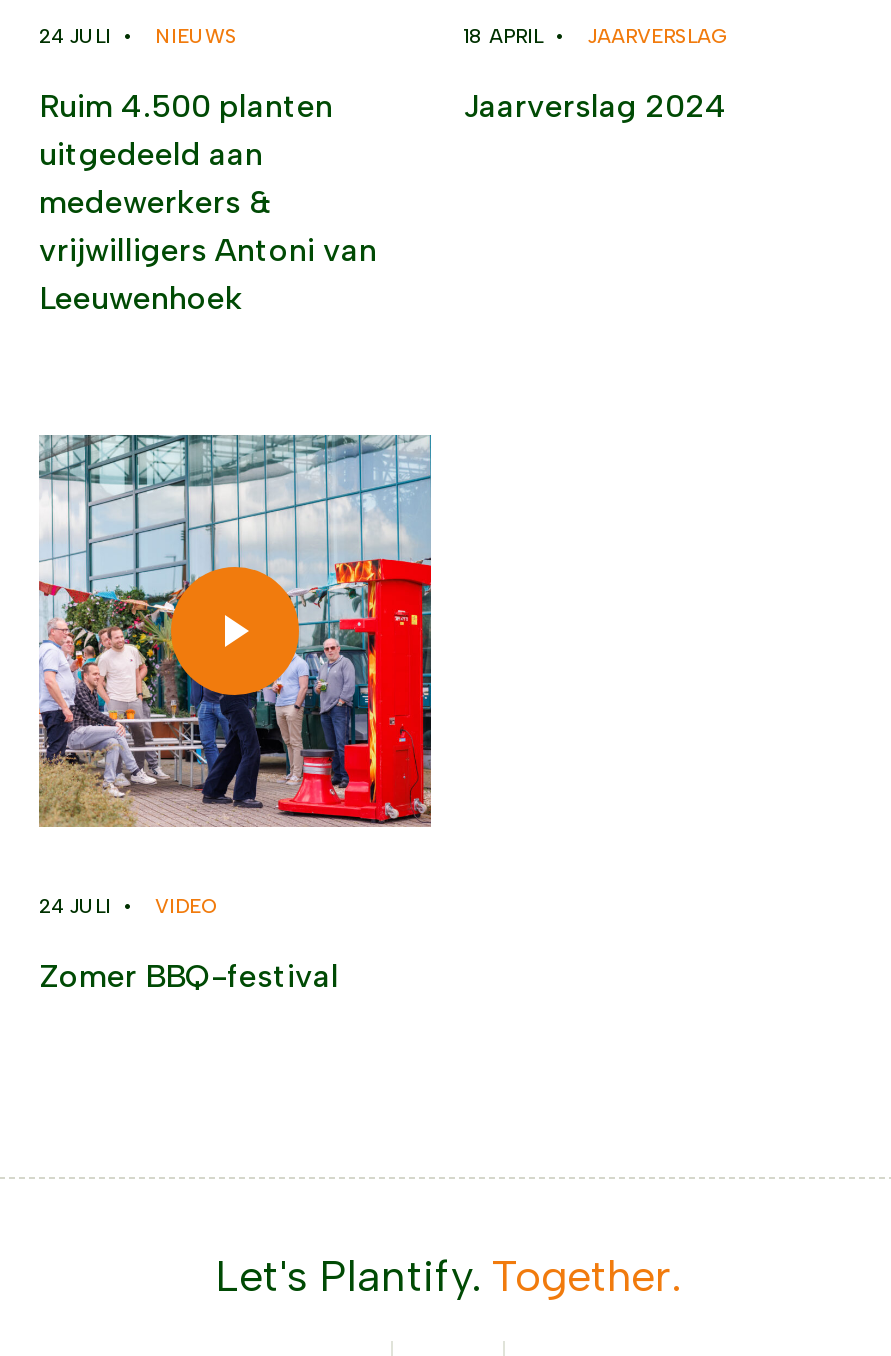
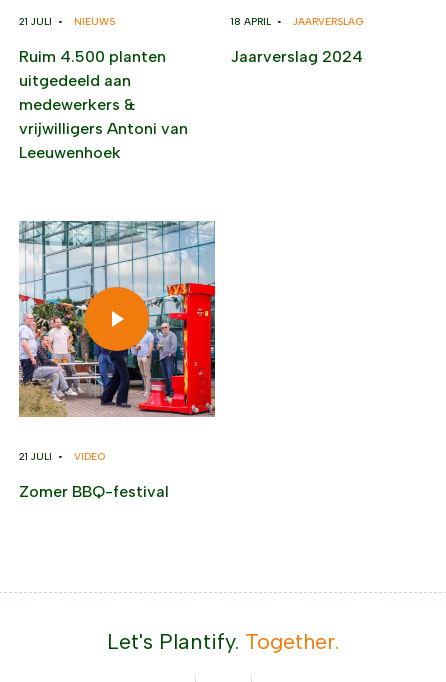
[39,23,237,49] 24 JULI • NIEUWS -> [19,15,115,28] 21 JULI • NIEUWS
[39,893,217,919] 24 JULI • VIDEO -> [19,450,105,463] 21 JULI • VIDEO

